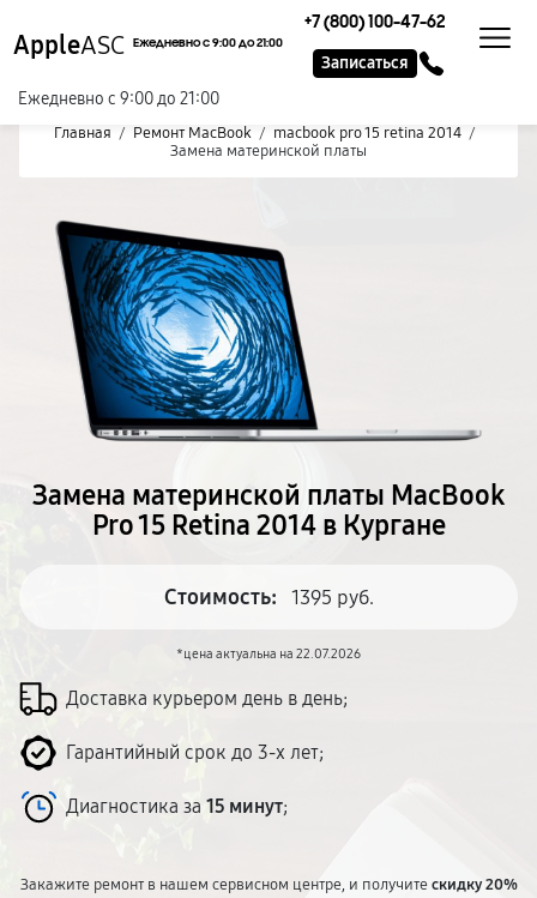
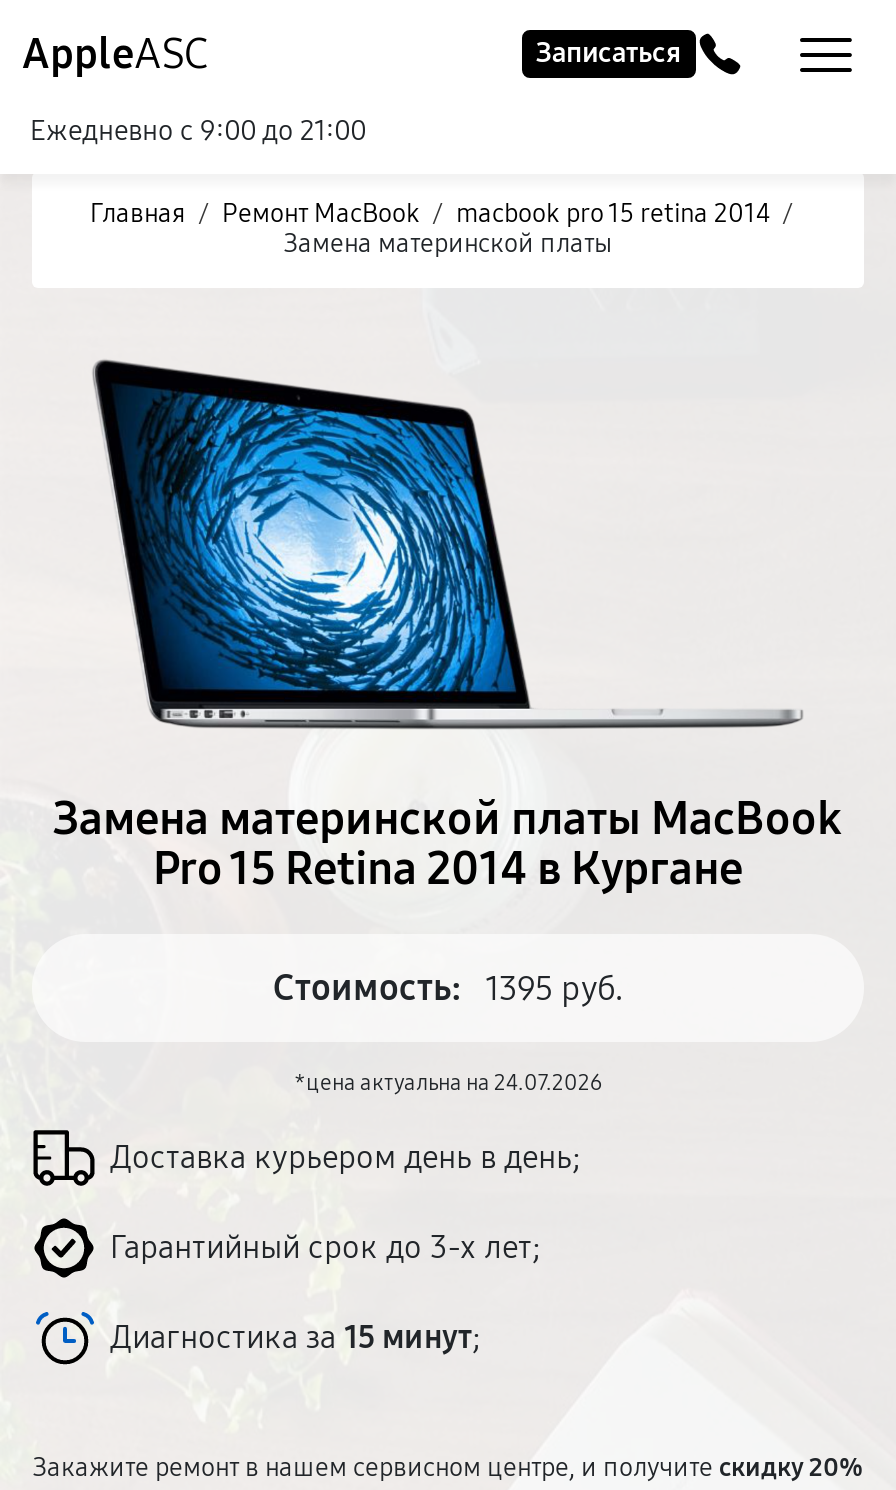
[133,11,446,50] +7 (800) 100-47-62 | Ежедневно с 9:00 до 21:00 -> none
moved [321,53,409,73] -> [536,37,682,71]: Записаться
[176,646,361,662] *цена актуальна на 22.07.2026 -> [294,1070,602,1096] *цена актуальна на 24.07.2026

